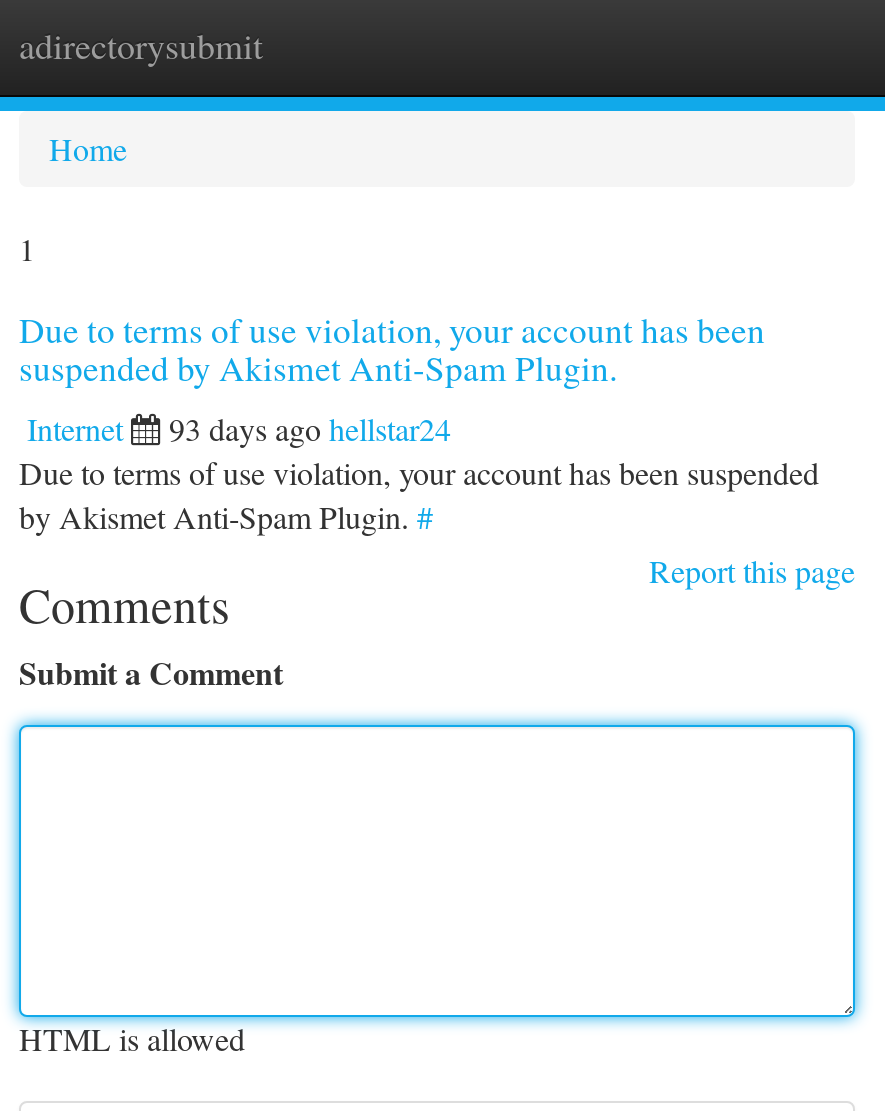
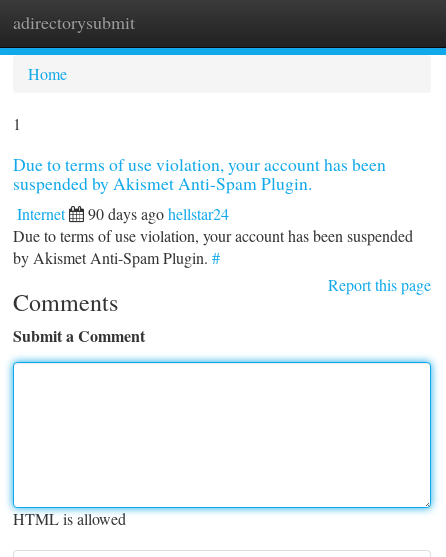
[169,407,451,449] 93 days ago hellstar24 -> [88,203,229,224] 90 days ago hellstar24

